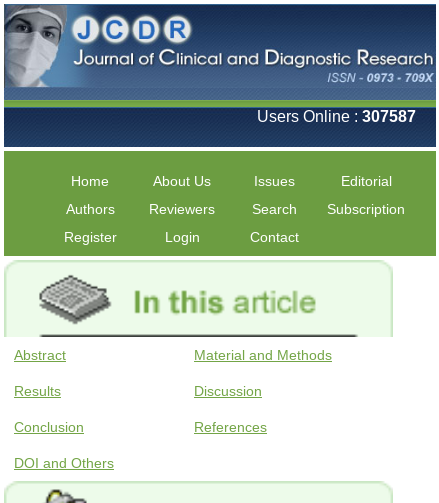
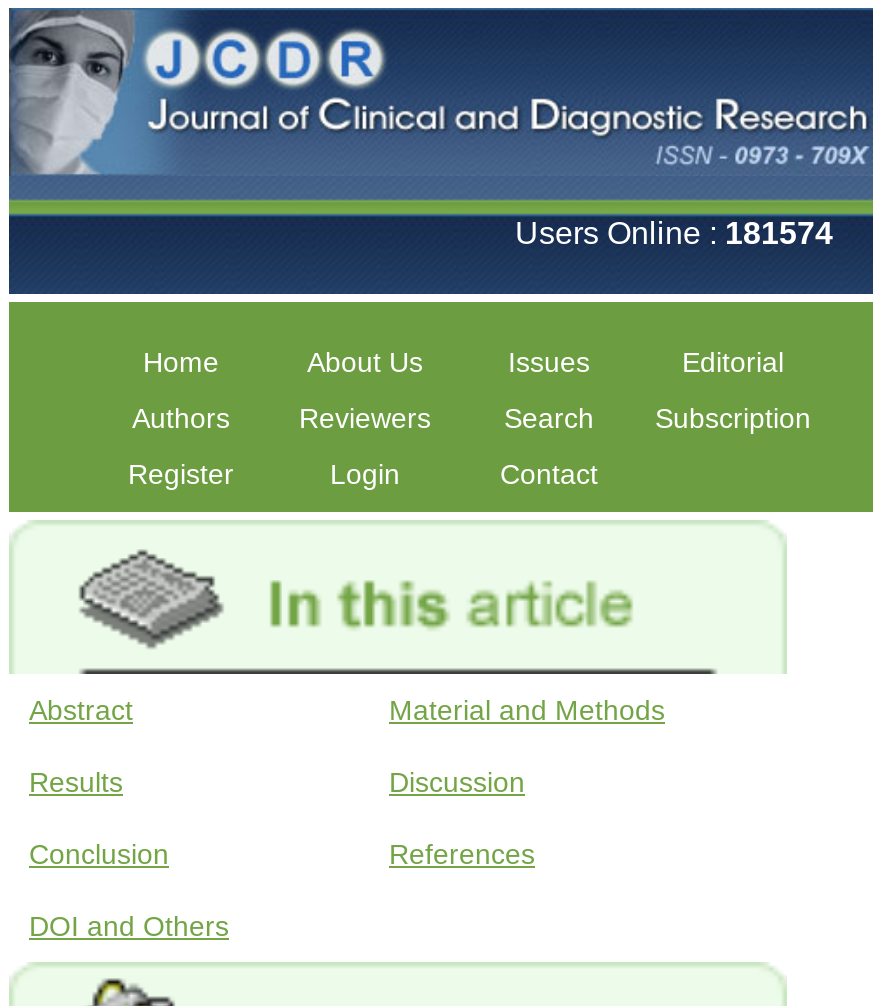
[257,108,416,125] Users Online :307587 -> [515,215,833,249] Users Online :181574

